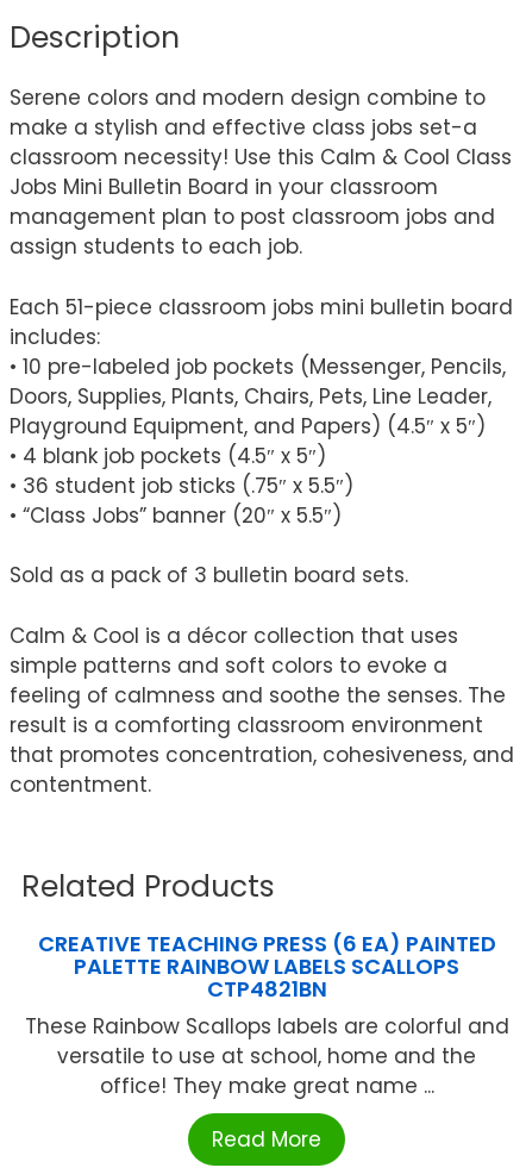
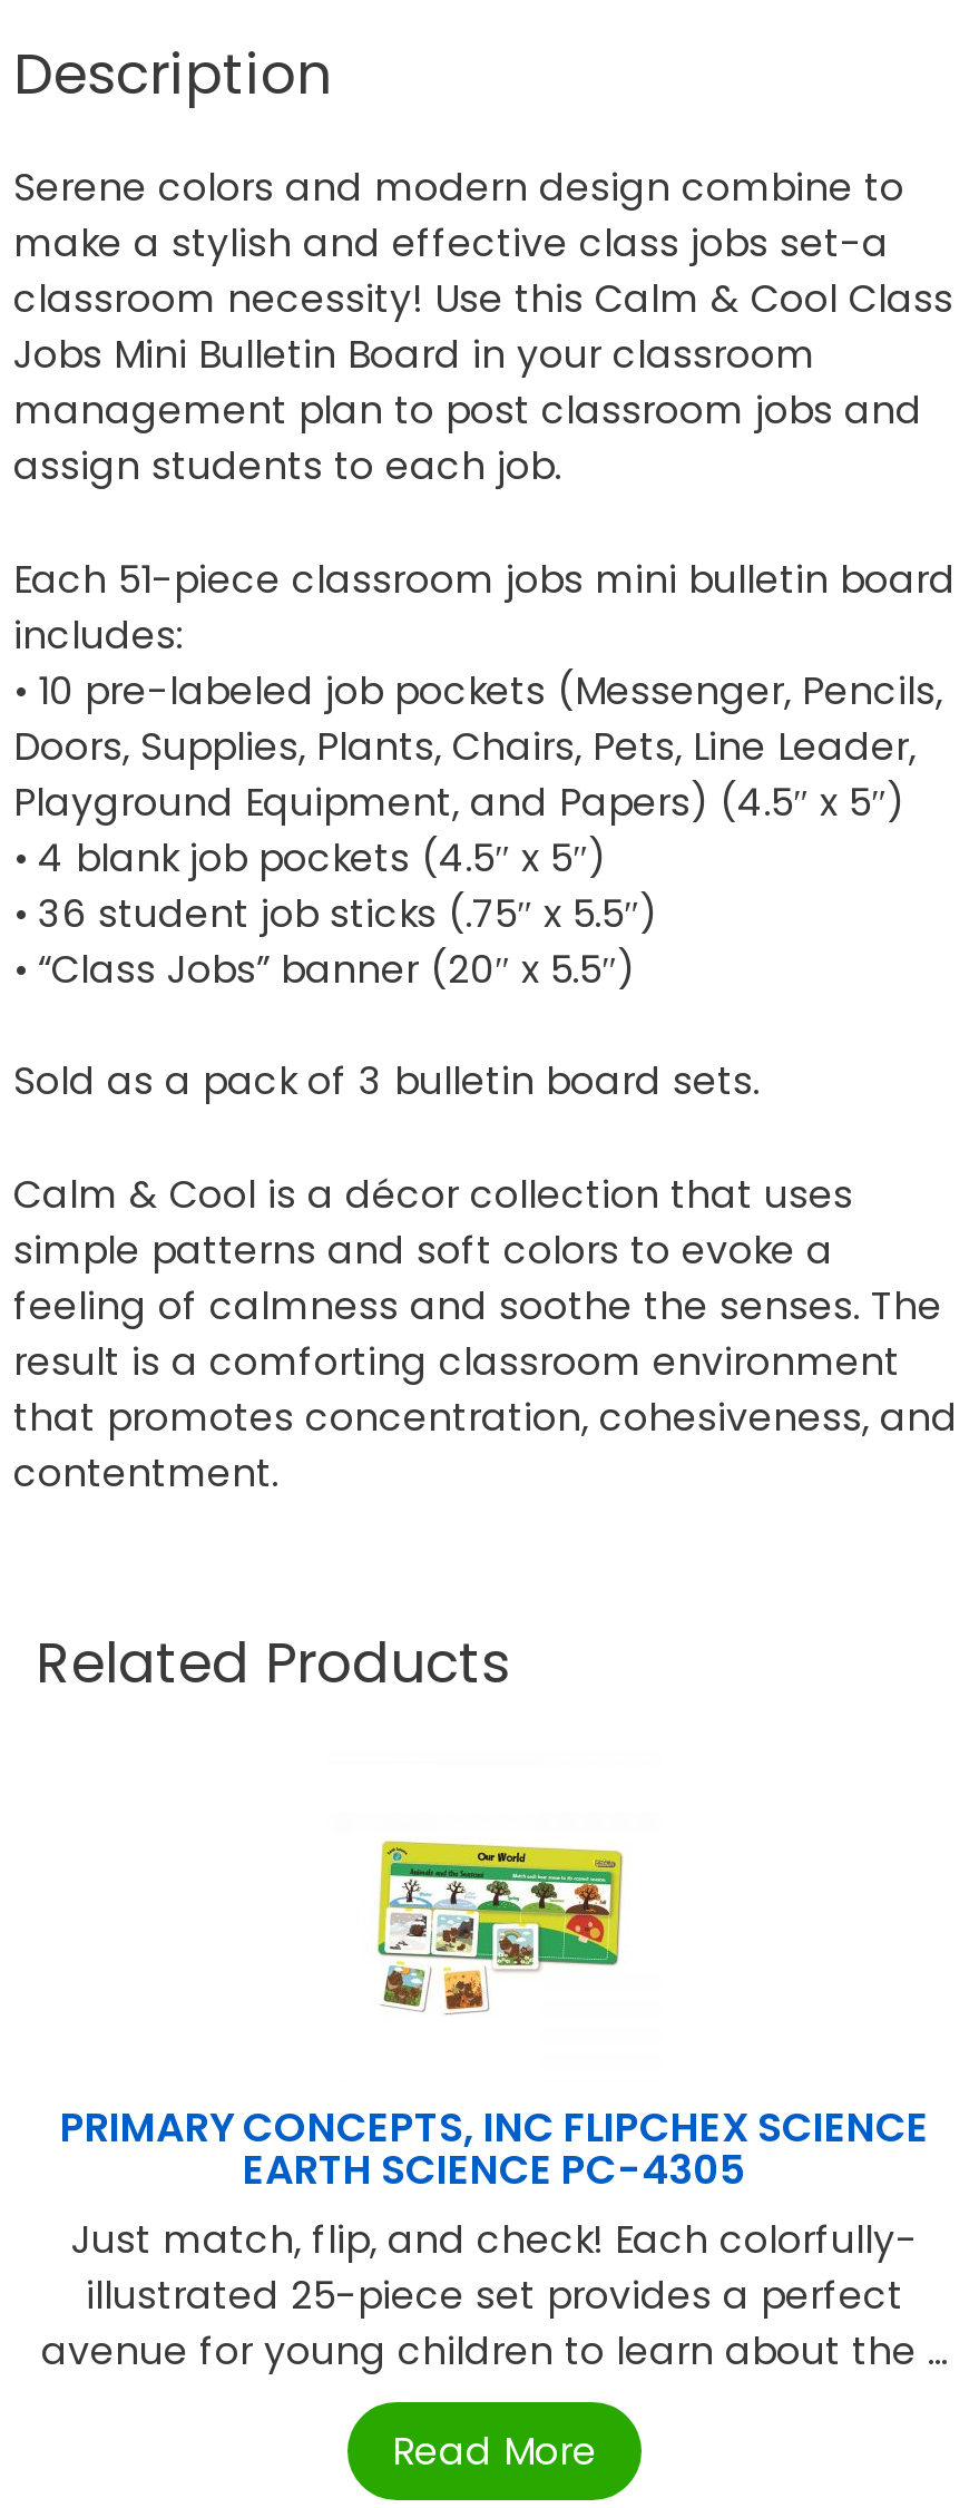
[24,929,509,1100] CREATIVE TEACHING PRESS (6 EA) PAINTED | PALETTE RAINBOW LABELS SCALLOPS | CTP4821BN | These Rainbow Scallops labels are colorful and | versatile to use at school, home and the | office! They make great name ... -> [41,2099,948,2378] PRIMARY CONCEPTS, INC FLIPCHEX SCIENCE | EARTH SCIENCE PC-4305 | Just match, flip, and check! Each colorfully- | illustrated 25-piece set provides a perfect | avenue for young children to learn about the ...

